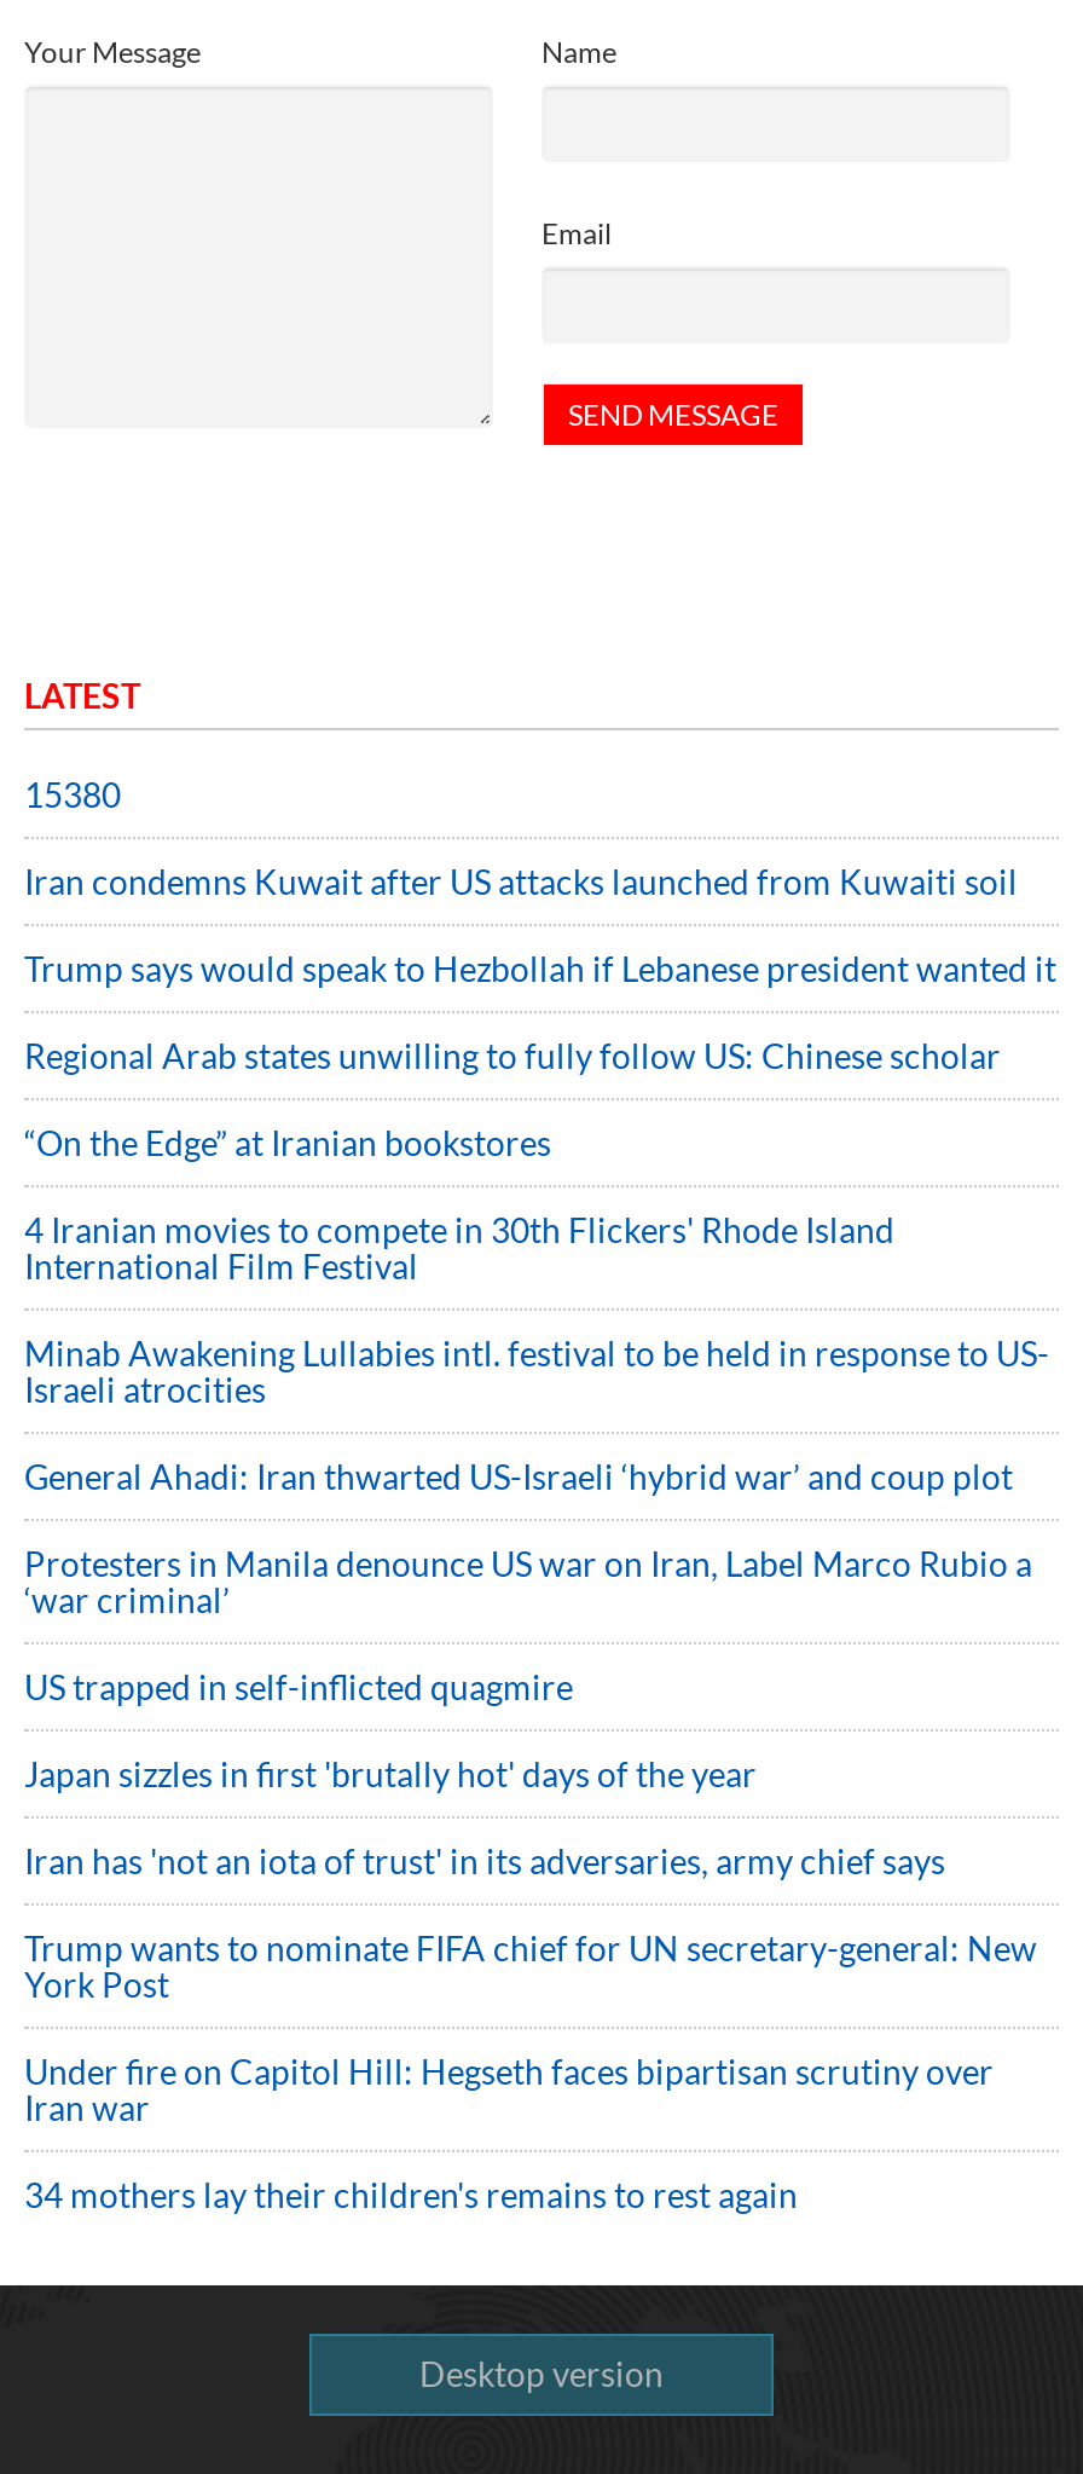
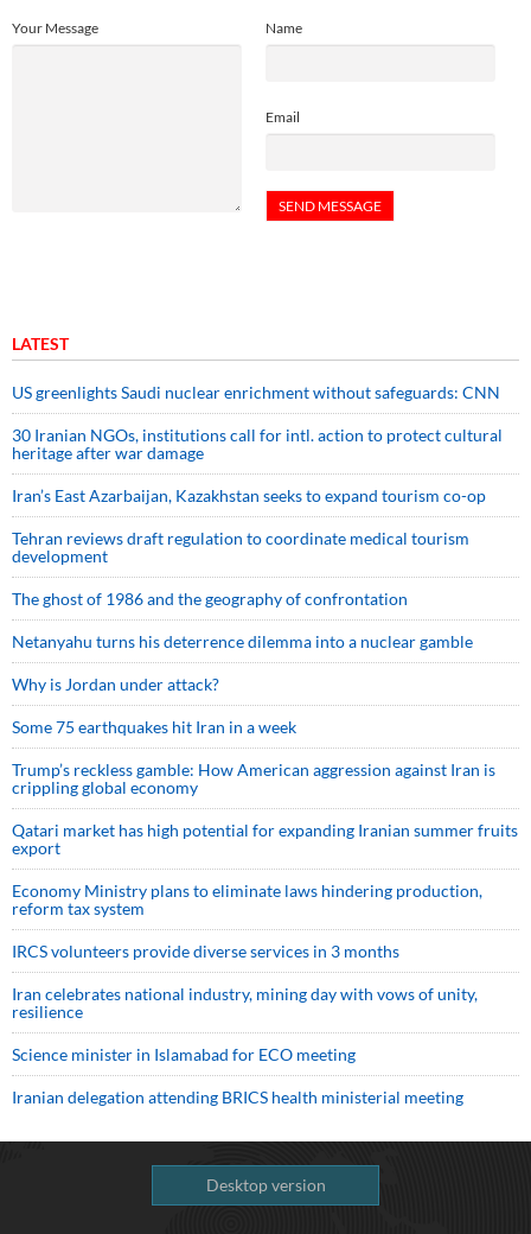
[24,774,121,815] 15380 -> [12,382,500,402] US greenlights Saudi nuclear enrichment without safeguards: CNN
[24,861,1018,903] Iran condemns Kuwait after US attacks launched from Kuwaiti soil -> [12,425,503,463] 30 Iranian NGOs, institutions call for intl. action to protect cultural | heritage after war damage
[24,948,1056,990] Trump says would speak to Hezbollah if Lebanese president wanted it -> [12,486,486,506] Iran’s East Azarbaijan, Kazakhstan seeks to expand tourism co-op
[24,1036,1001,1077] Regional Arab states unwilling to fully follow US: Chinese scholar -> [12,528,469,566] Tehran reviews draft regulation to coordinate medical tourism | development
[24,1123,551,1164] “On the Edge” at Iranian bookstores -> [12,589,408,609] The ghost of 1986 and the geography of confrontation
[24,1210,894,1287] 4 Iranian movies to compete in 30th Flickers' Rhode Island | International Film Festival -> [12,631,473,652] Netanyahu turns his deterrence dilemma into a nuclear gamble
[24,1333,1049,1410] Minab Awakening Lullabies intl. festival to be held in response to US- | Israeli atrocities -> [12,674,219,694] Why is Jordan under attack?
[24,1456,1013,1497] General Ahadi: Iran thwarted US-Israeli ‘hybrid war’ and coup plot -> [12,717,296,737] Some 75 earthquakes hit Iran in a week
[24,1543,1032,1621] Protesters in Manila denounce US war on Iran, Label Marco Rubio a | ‘war criminal’ -> [12,760,495,798] Trump’s reckless gamble: How American aggression against Iran is | crippling global economy
[24,1667,580,1708] US trapped in self-inflicted quagmire -> [12,820,518,858] Qatari market has high potential for expanding Iranian summer fruits | export
[24,1754,757,1795] Japan sizzles in first 'brutally hot' days of the year -> [12,881,482,919] Economy Ministry plans to eliminate laws hindering production, | reform tax system
[24,1841,952,1882] Iran has 'not an iota of trust' in its adversaries, army chief says -> [12,941,399,961] IRCS volunteers provide diverse services in 3 months
[24,1928,1037,2005] Trump wants to nominate FIFA chief for UN secretary-general: New | York Post -> [12,984,478,1022] Iran celebrates national industry, mining day with vows of unity, | resilience
[24,2051,994,2129] Under fire on Capitol Hill: Hegseth faces bipartisan scrutiny over | Iran war -> [12,1044,356,1065] Science minister in Islamabad for ECO meeting
[24,2175,798,2216] 34 mothers lay their children's remains to rest again -> [12,1087,463,1107] Iranian delegation attending BRICS health ministerial meeting

